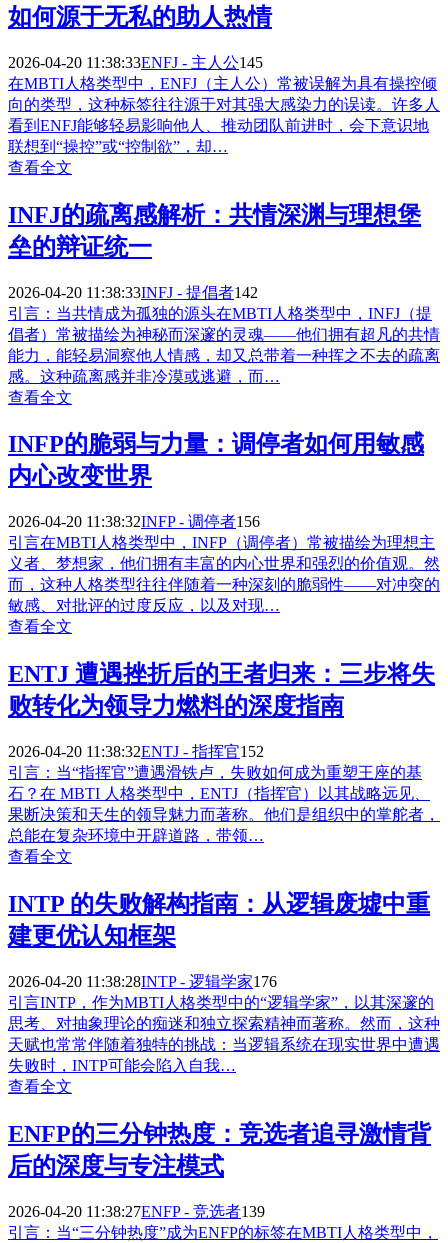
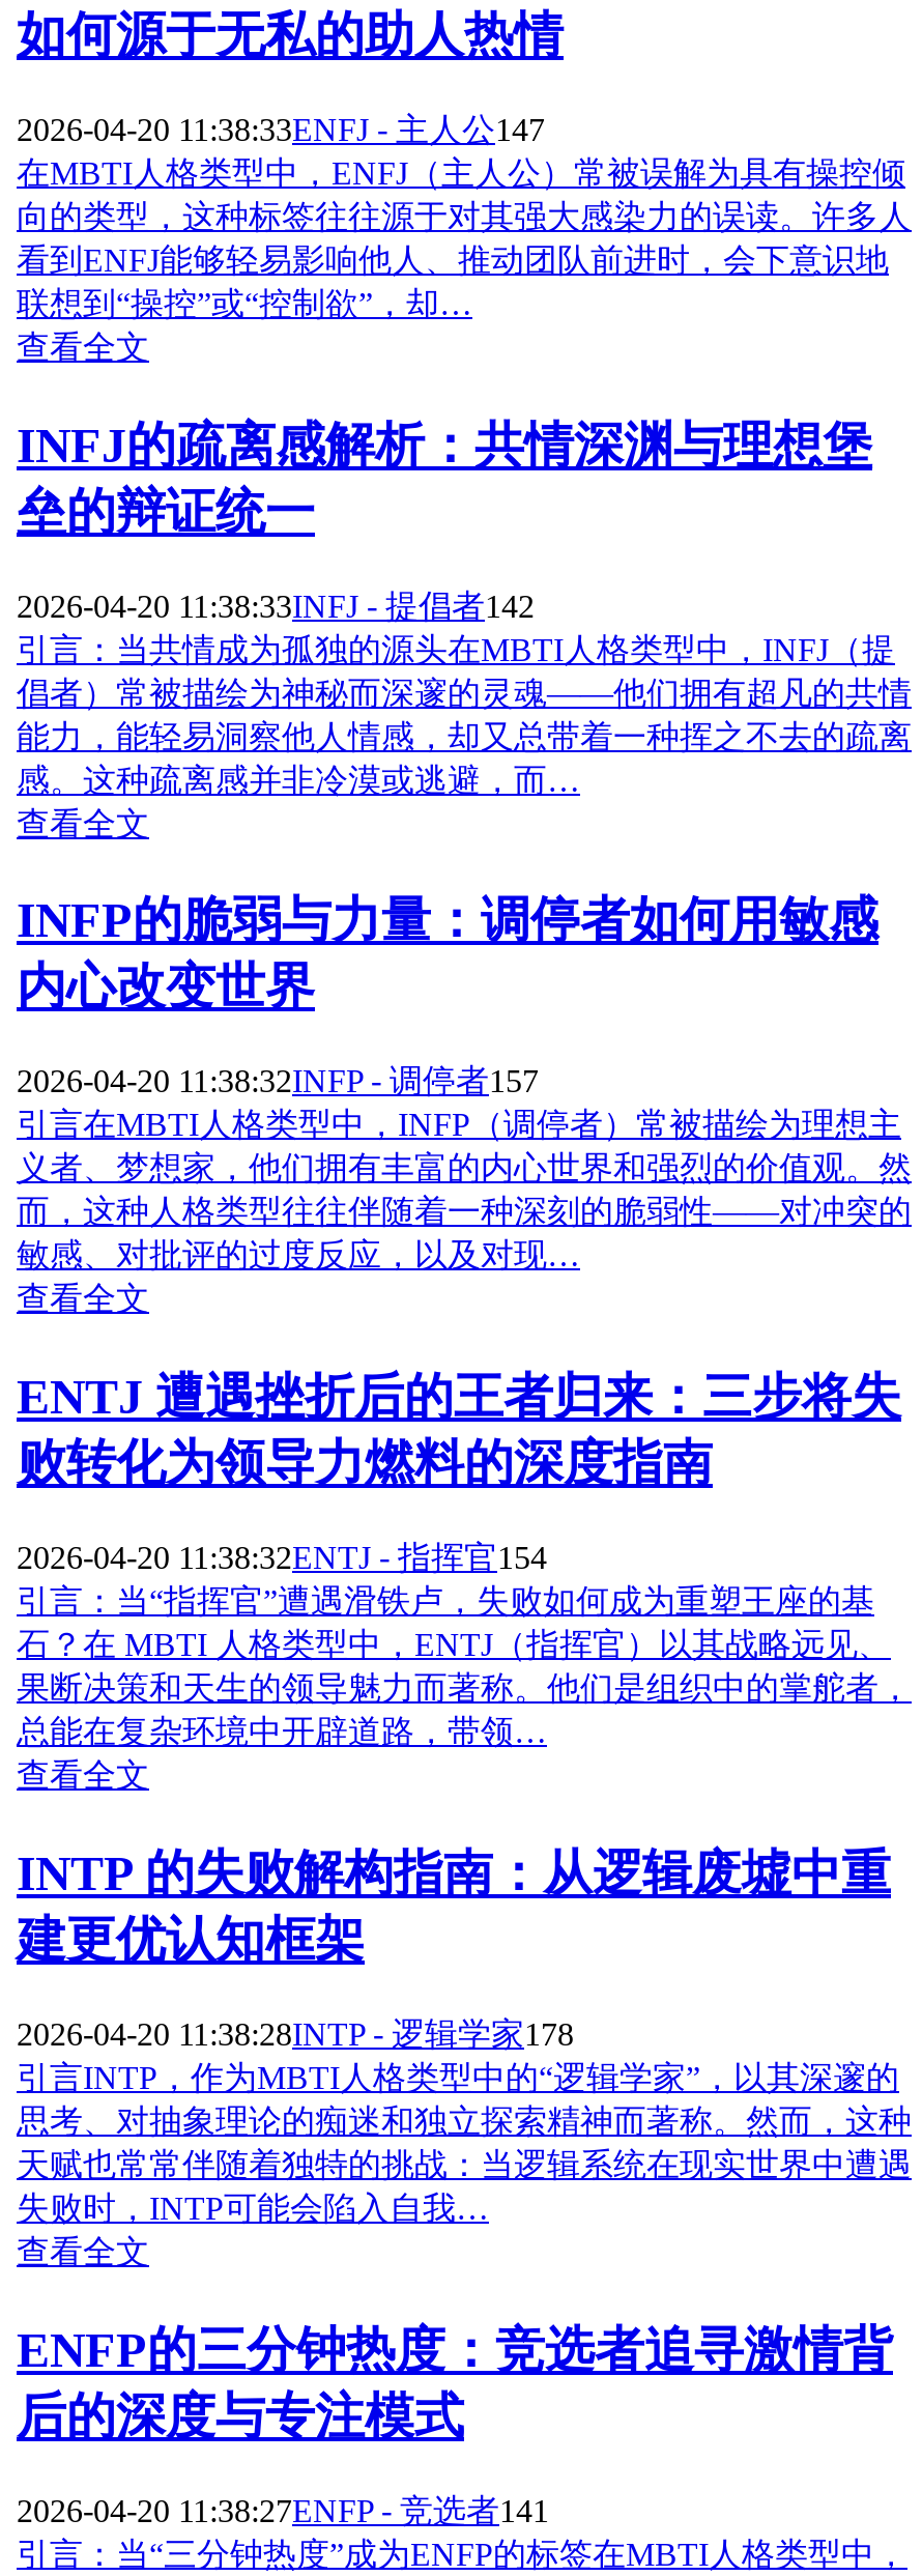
[8,54,263,71] 2026-04-20 11:38:33ENFJ - 主人公145 -> [17,111,545,147] 2026-04-20 11:38:33ENFJ - 主人公147
[8,513,260,530] 2026-04-20 11:38:32INFP - 调停者156 -> [17,1064,539,1099] 2026-04-20 11:38:32INFP - 调停者157
[8,743,264,760] 2026-04-20 11:38:32ENTJ - 指挥官152 -> [17,1540,547,1575] 2026-04-20 11:38:32ENTJ - 指挥官154
[8,973,277,990] 2026-04-20 11:38:28INTP - 逻辑学家176 -> [17,2016,574,2051] 2026-04-20 11:38:28INTP - 逻辑学家178
[8,1203,265,1220] 2026-04-20 11:38:27ENFP - 竞选者139 -> [17,2493,549,2528] 2026-04-20 11:38:27ENFP - 竞选者141

